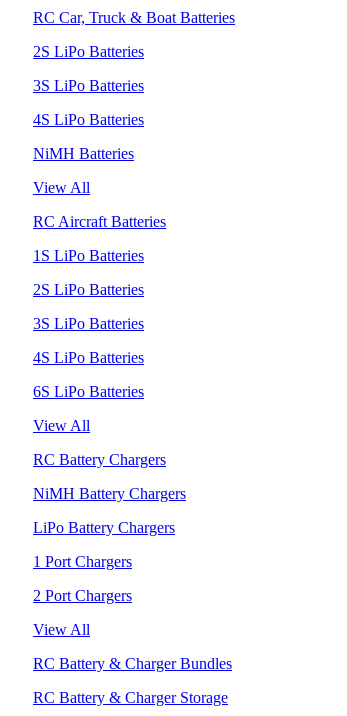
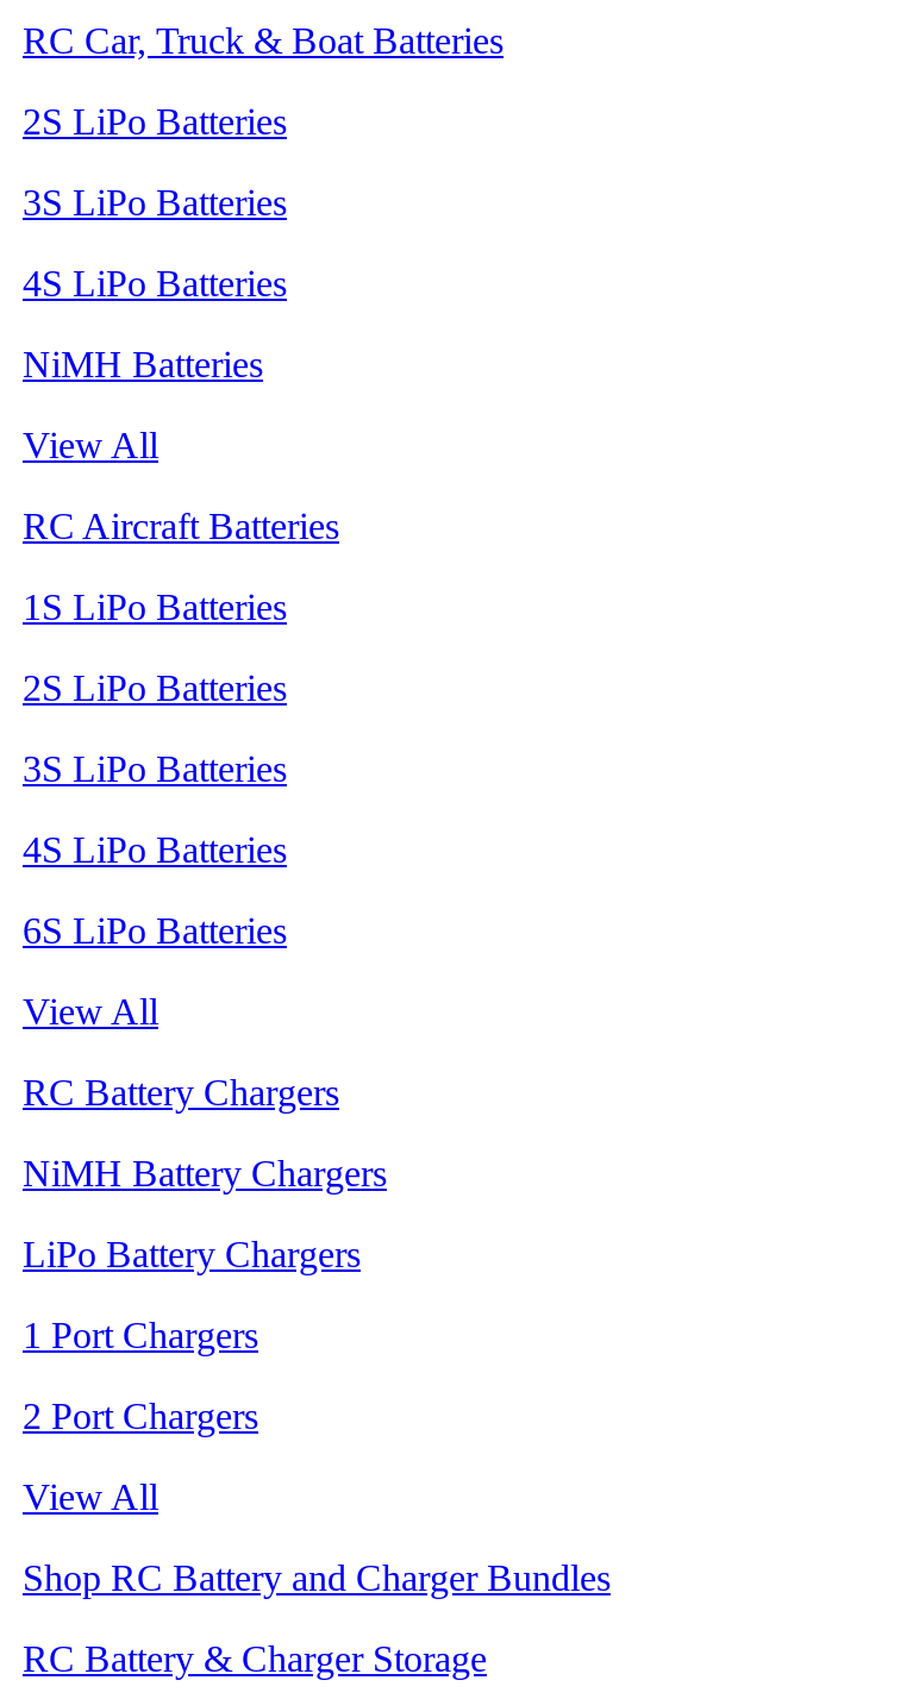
[33,655,232,672] RC Battery & Charger Bundles -> [23,1557,611,1597] Shop RC Battery and Charger Bundles

